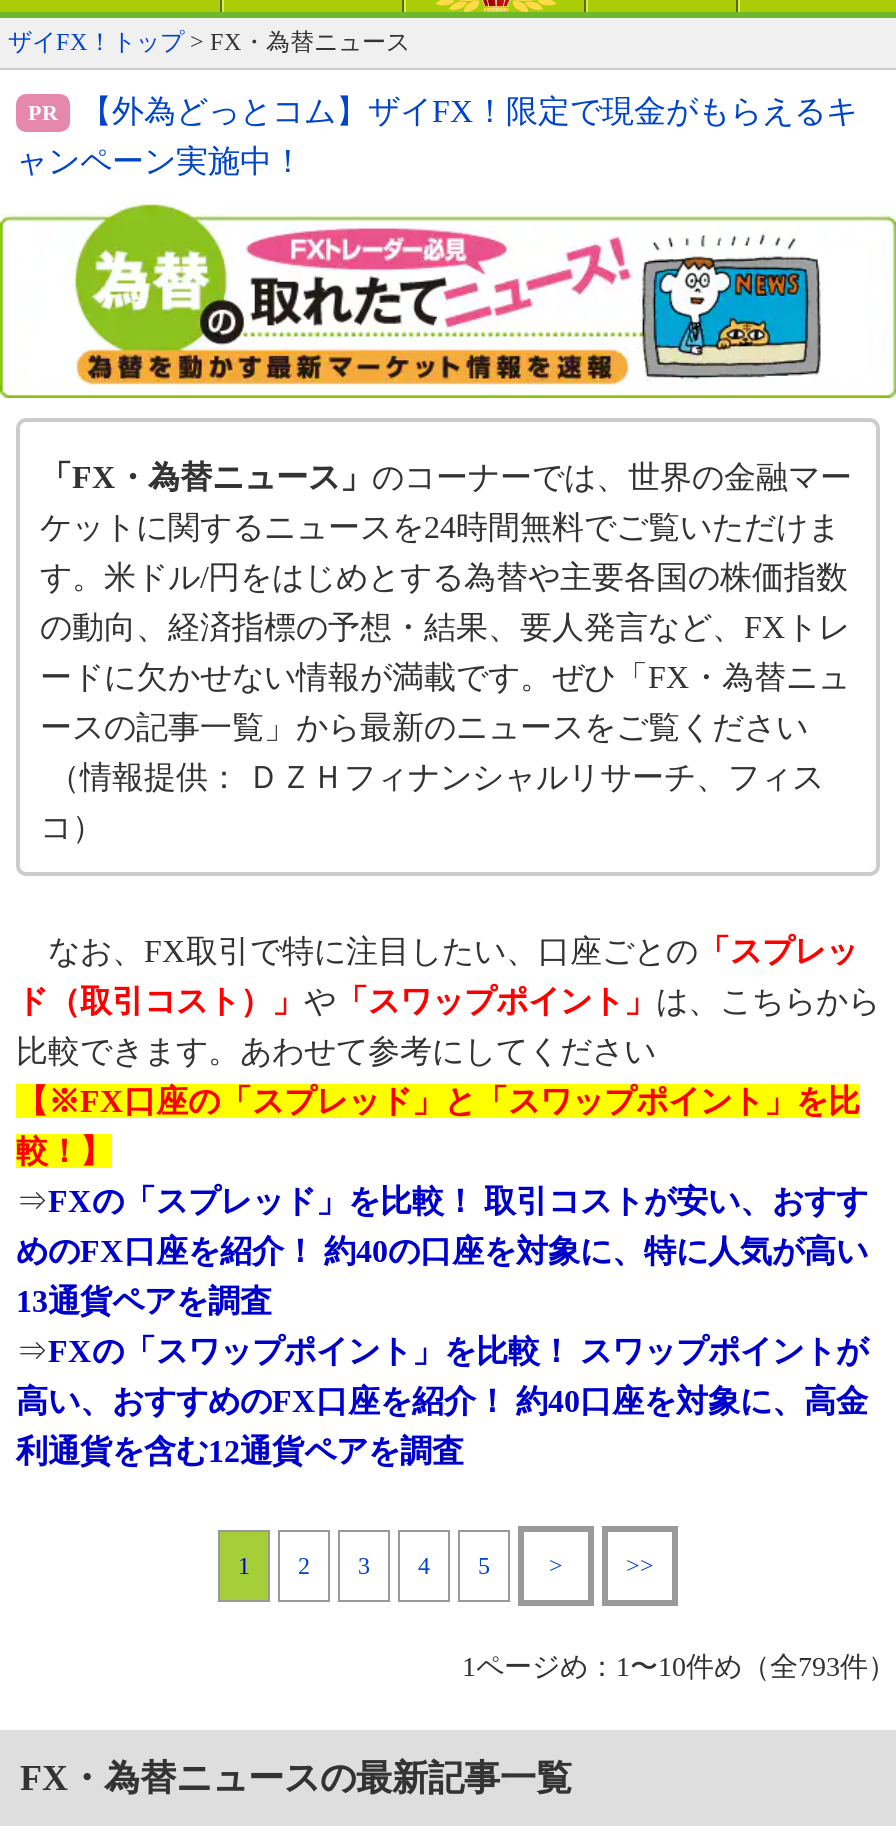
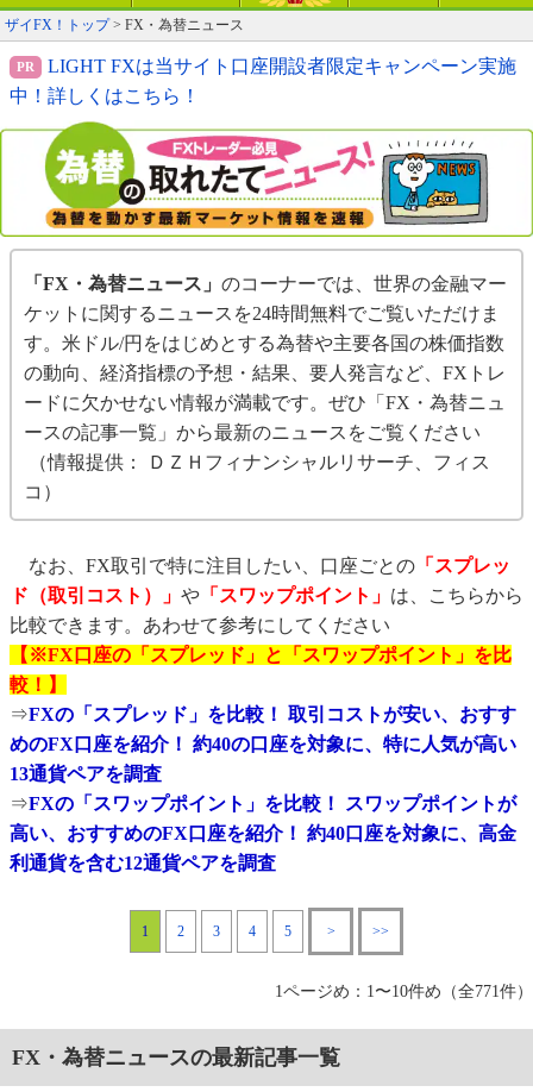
[80,95,858,129] 【外為どっとコム】ザイFX！限定で現金がもらえるキ -> [48,56,516,77] LIGHT FXは当サイト口座開設者限定キャンペーン実施
[16,145,304,179] ャンペーン実施中！ -> [10,86,200,106] 中！詳しくはこちら！
[462,1653,896,1683] 1ページめ：1〜10件め（全793件） -> [275,983,533,1001] 1ページめ：1〜10件め（全771件）

